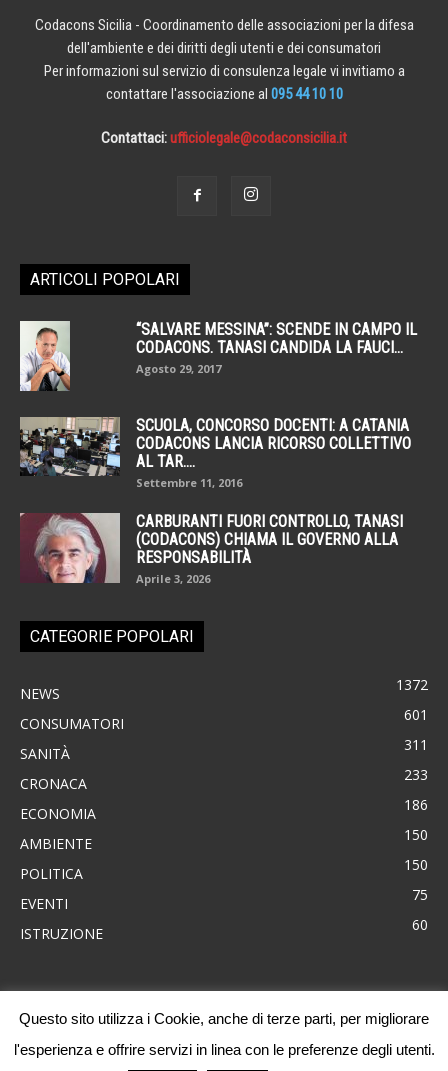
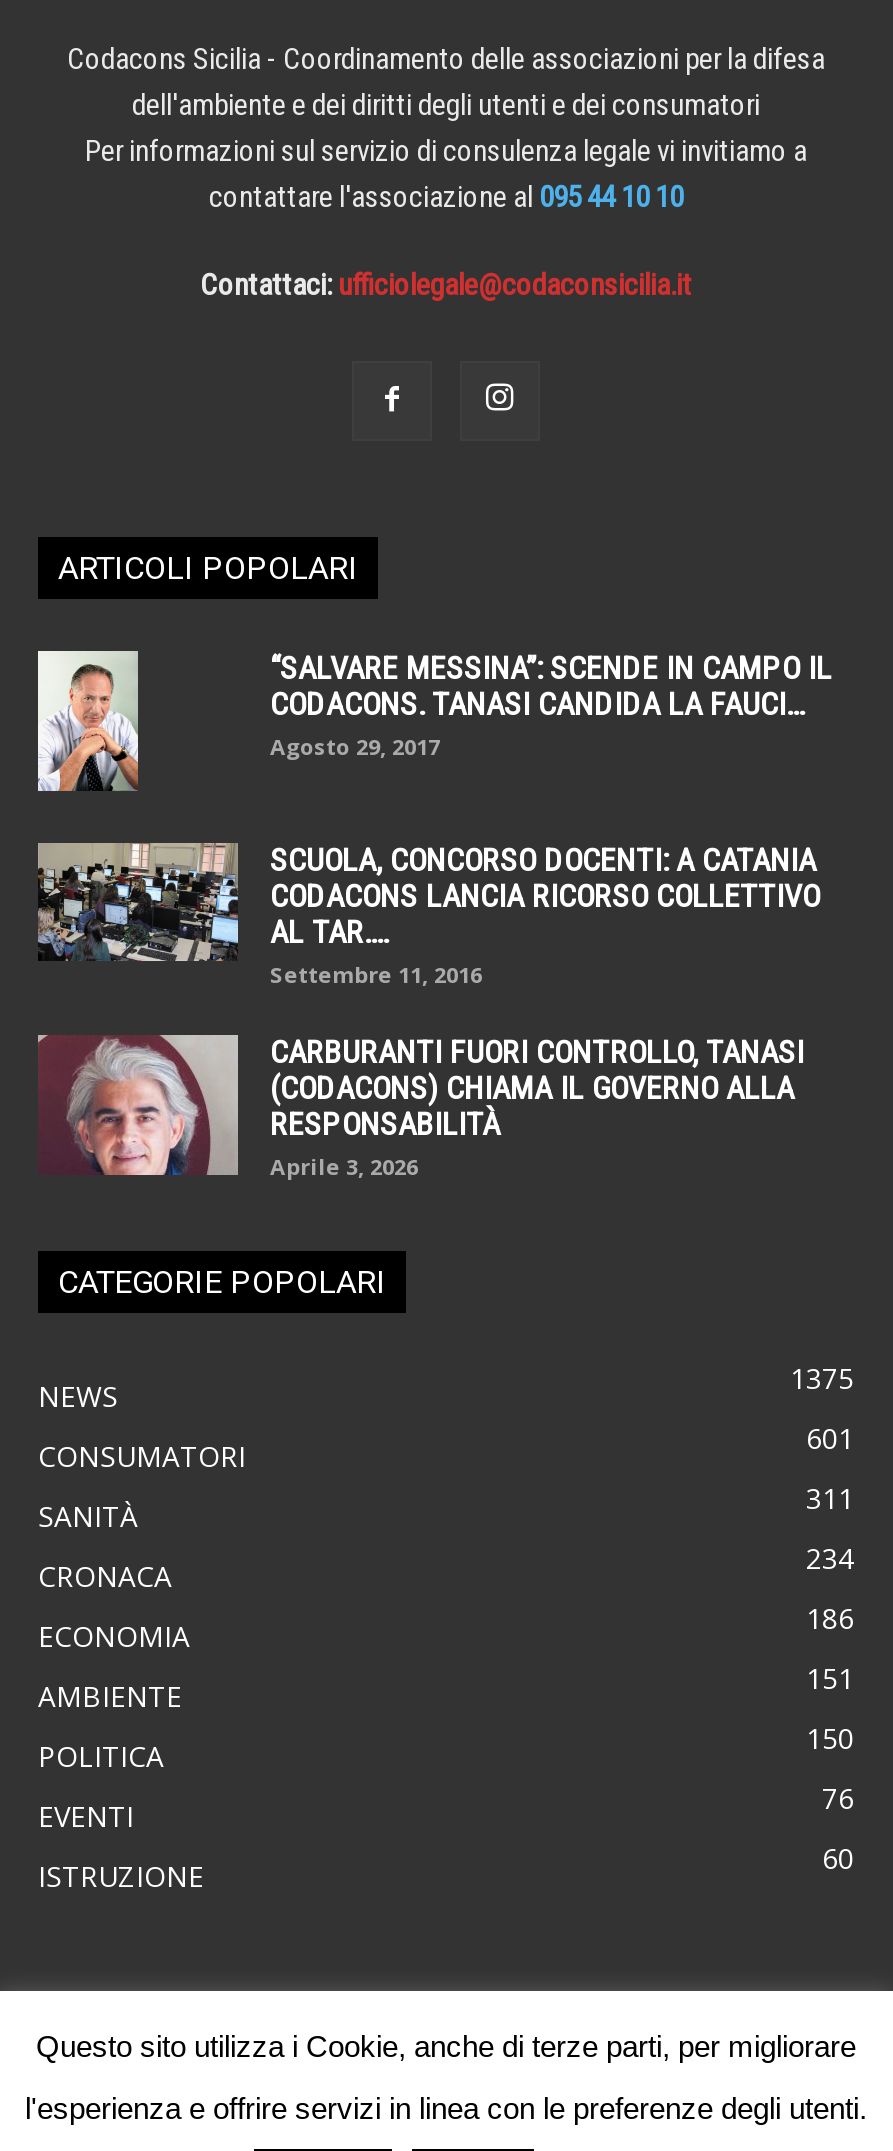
[396,675,428,694] 1372 -> [790,1358,854,1396] 1375
[404,765,428,784] 233 -> [806,1538,854,1576] 234
[404,825,428,844] 150 -> [806,1658,854,1696] 151
[412,885,428,904] 75 -> [822,1778,854,1816] 76

